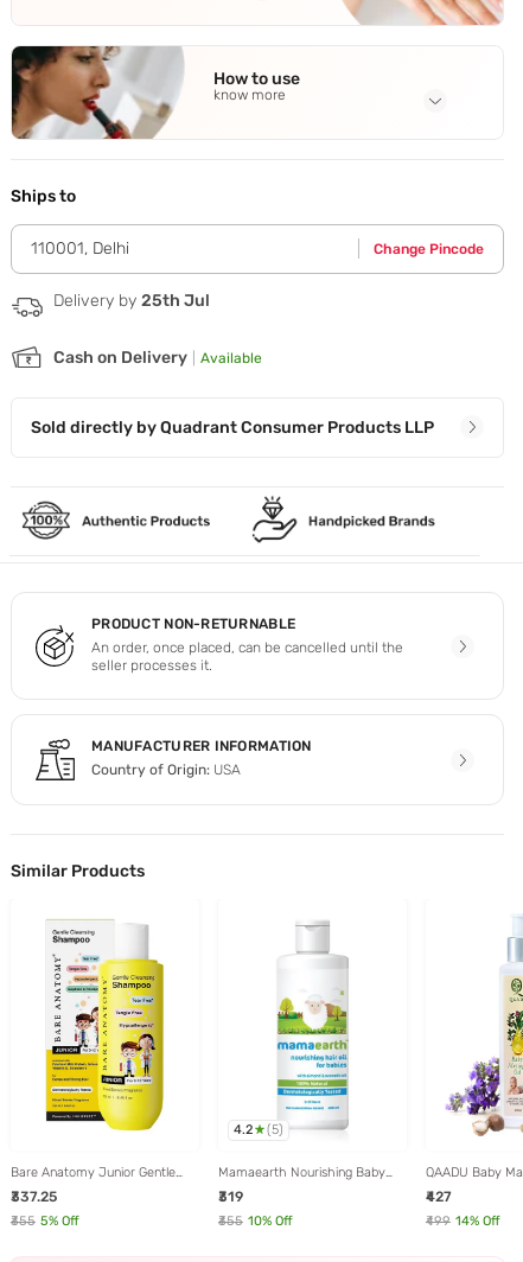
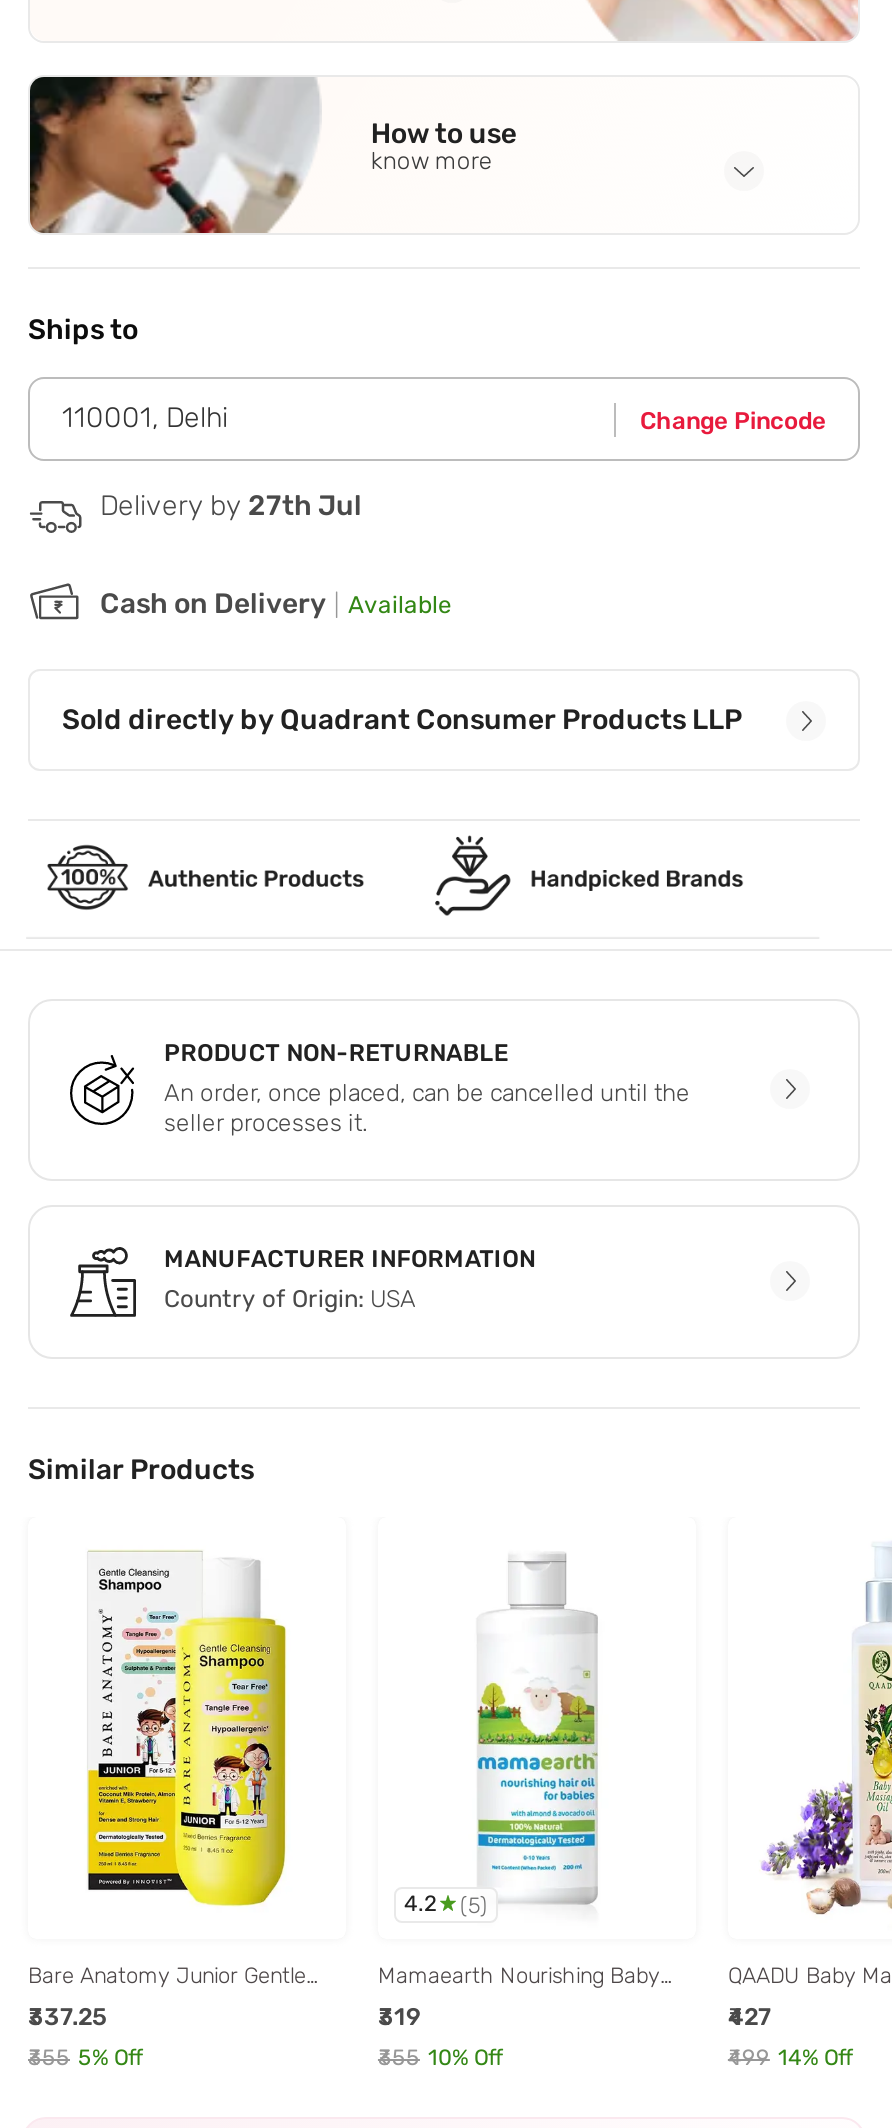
[53,290,210,310] Delivery by 25th Jul -> [100,489,362,523] Delivery by 27th Jul

